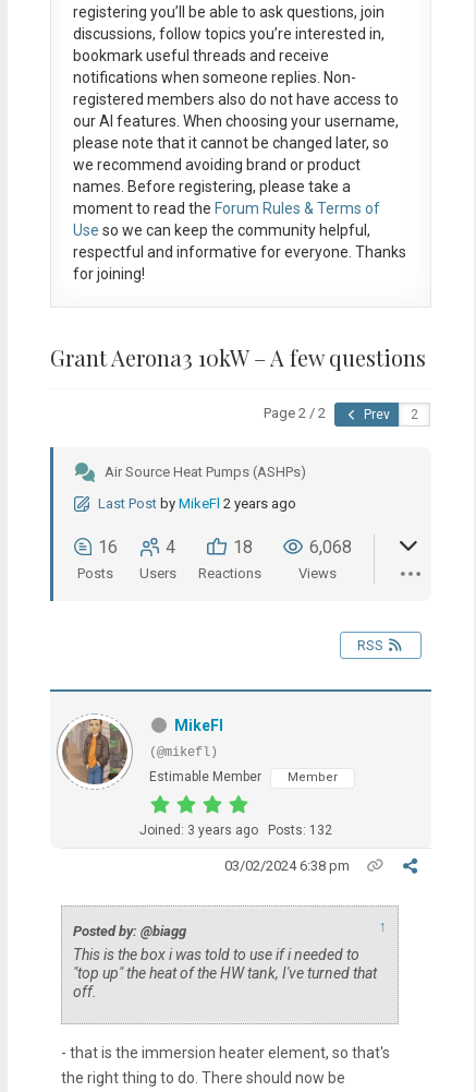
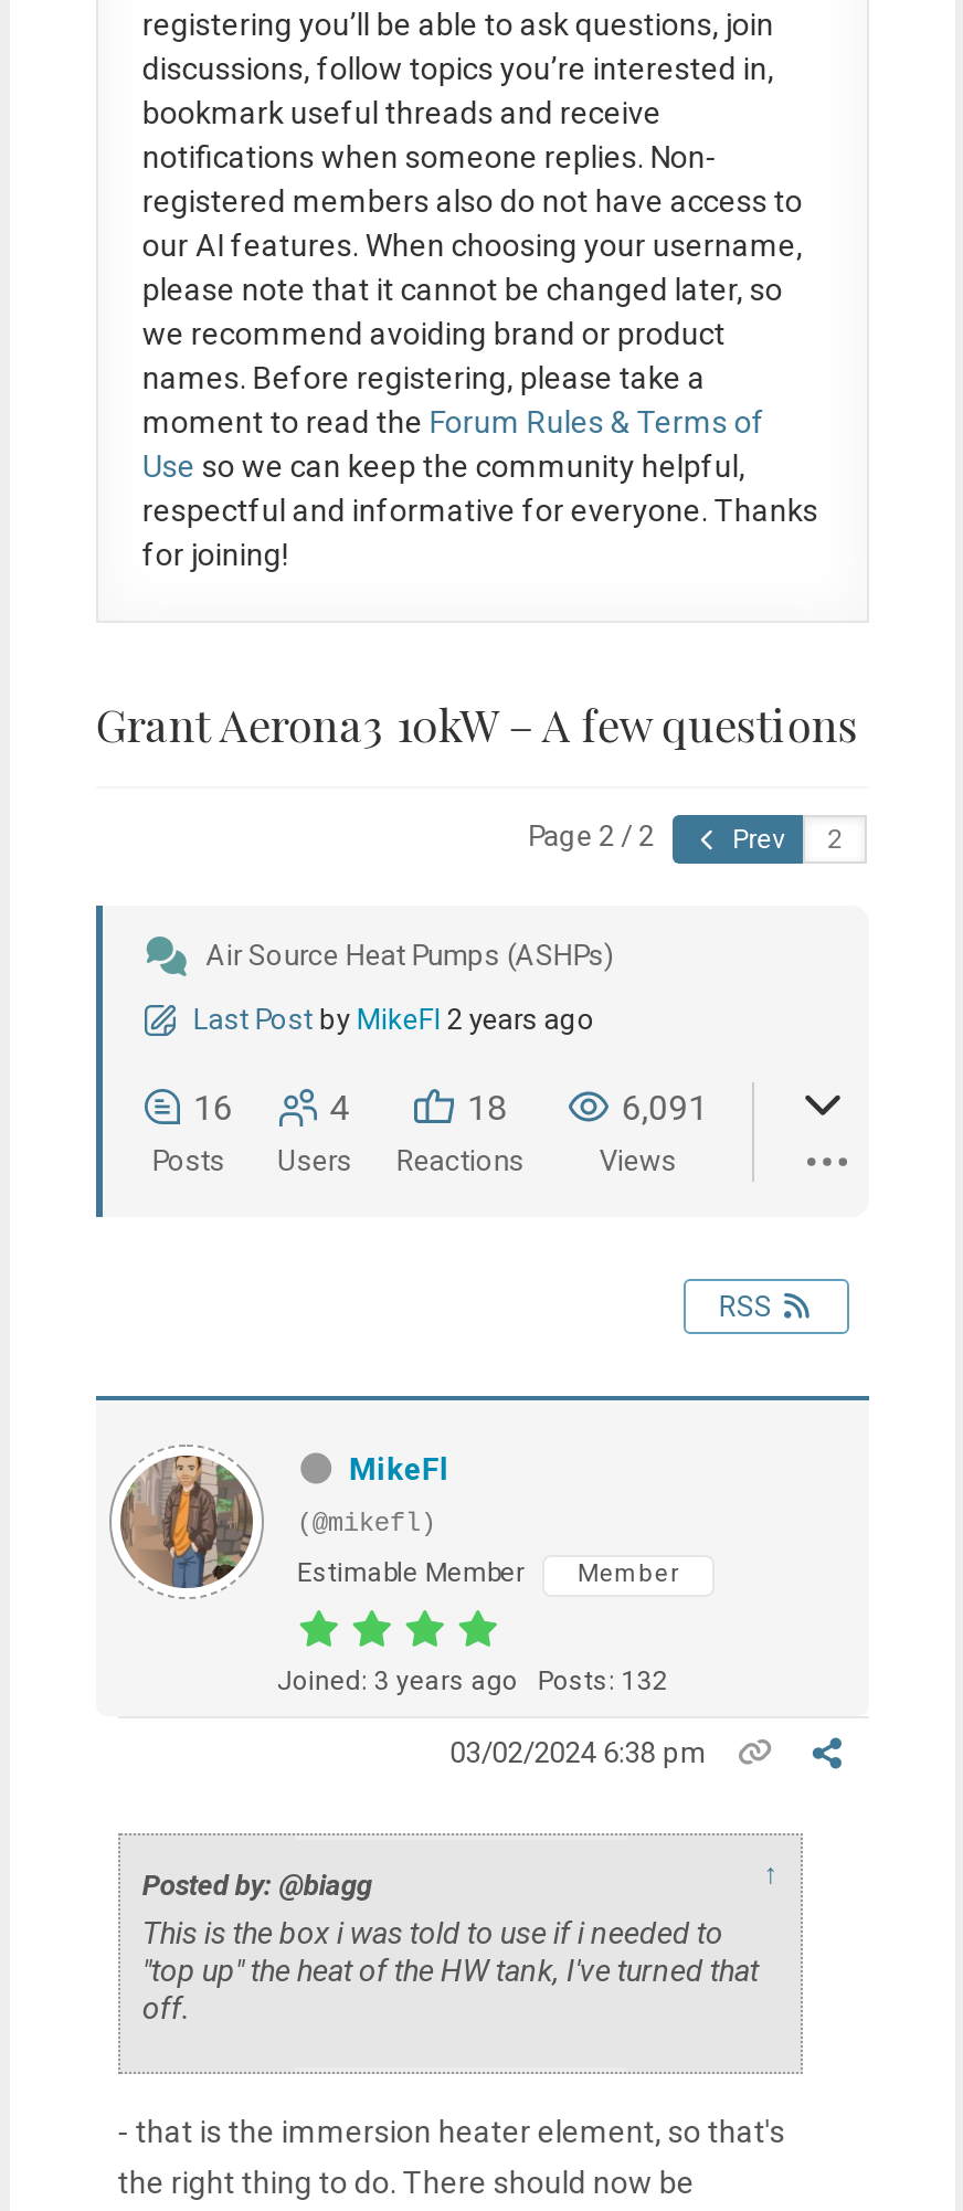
[309,537,352,557] 6,068 -> [622,1087,708,1129] 6,091

